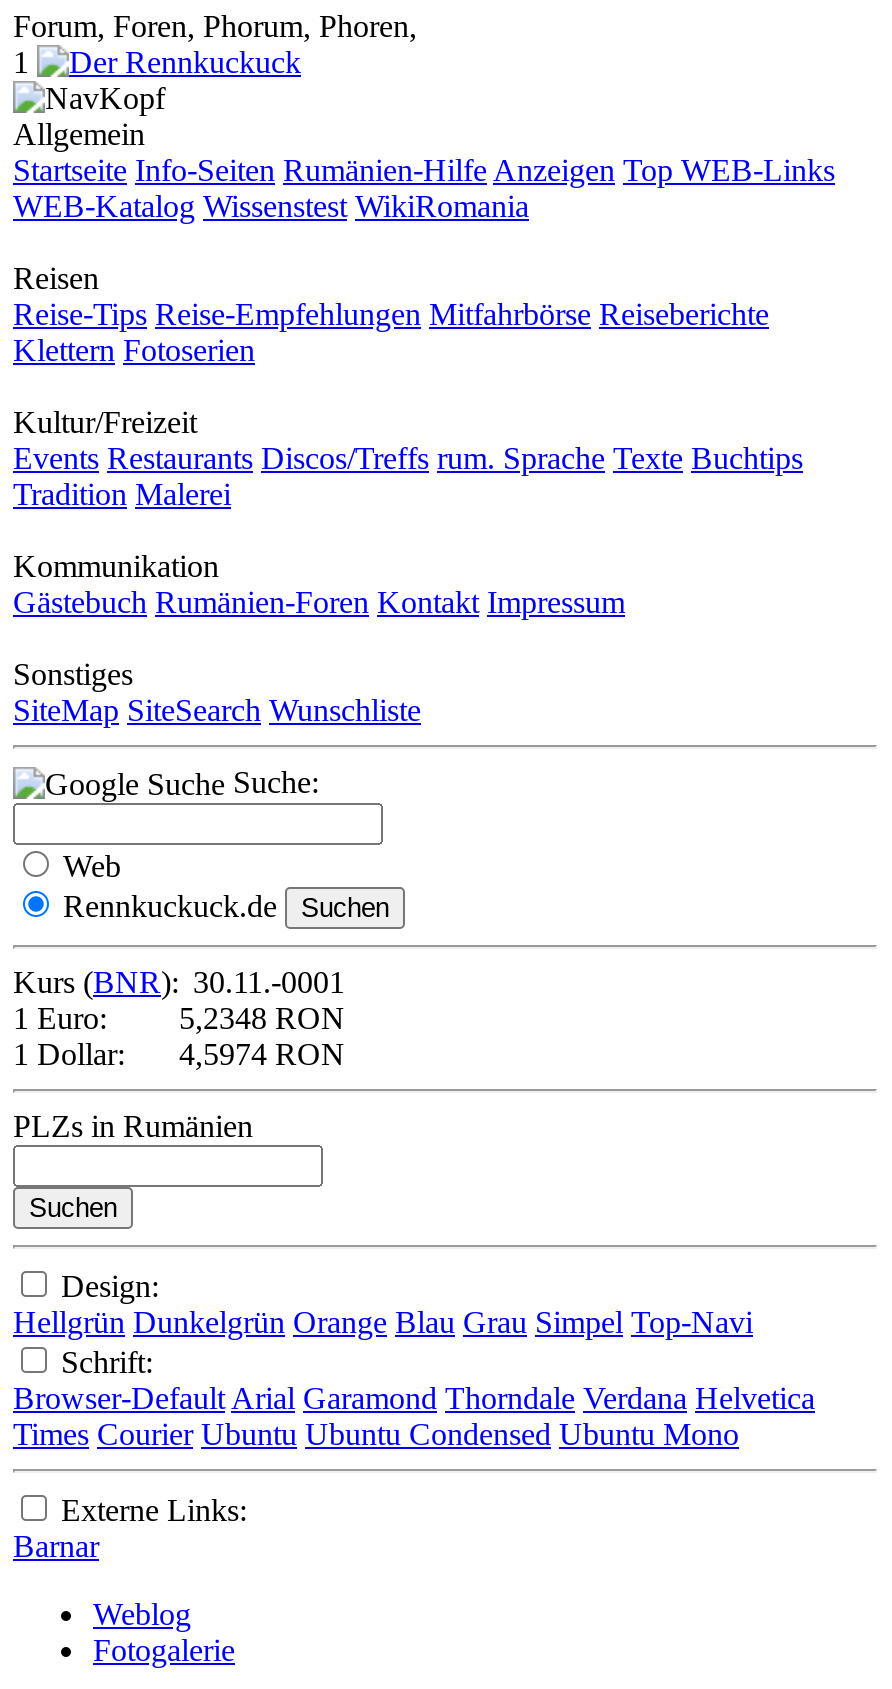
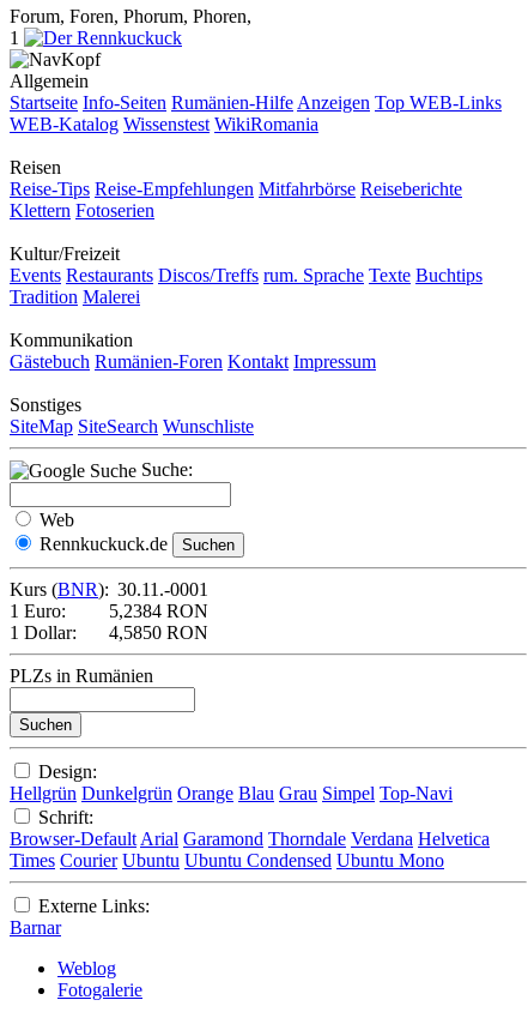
[179,1002,345,1036] 5,2348 RON -> [109,601,208,621] 5,2384 RON
[13,1038,345,1072] 1 Dollar: 4,5974 RON -> [10,623,208,643] 1 Dollar: 4,5850 RON

